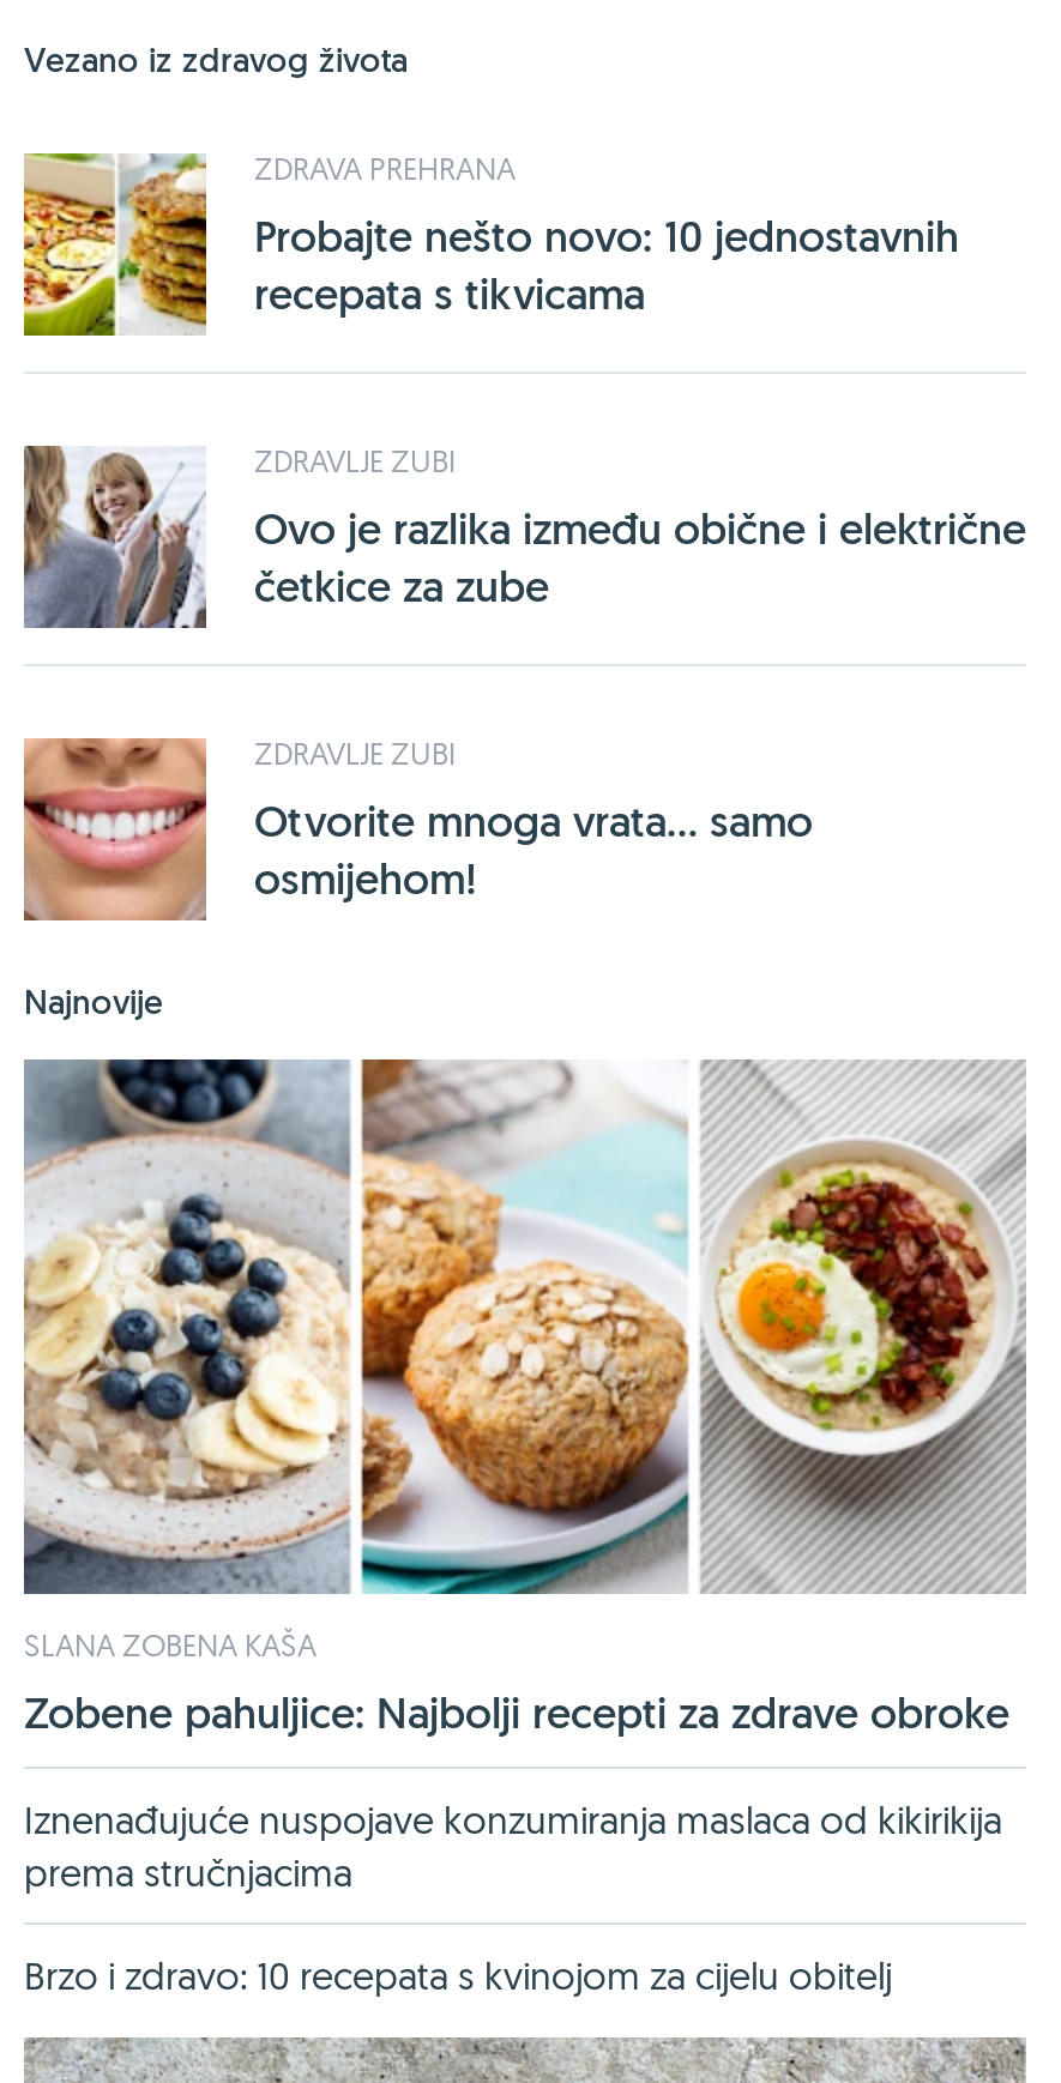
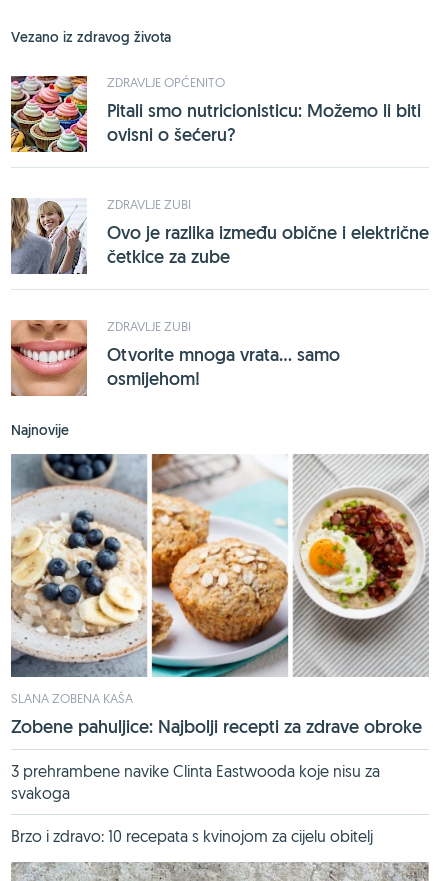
[22,150,959,338] [image] | ZDRAVA PREHRANA | Probajte nešto novo: 10 jednostavnih | recepata s tikvicama -> [10,74,421,153] [image] | ZDRAVLJE OPĆENITO | Pitali smo nutricionisticu: Možemo li biti | ovisni o šećeru?
[24,1796,1002,1897] Iznenađujuće nuspojave konzumiranja maslaca od kikirikija | prema stručnjacima -> [11,761,380,803] 3 prehrambene navike Clinta Eastwooda koje nisu za | svakoga

